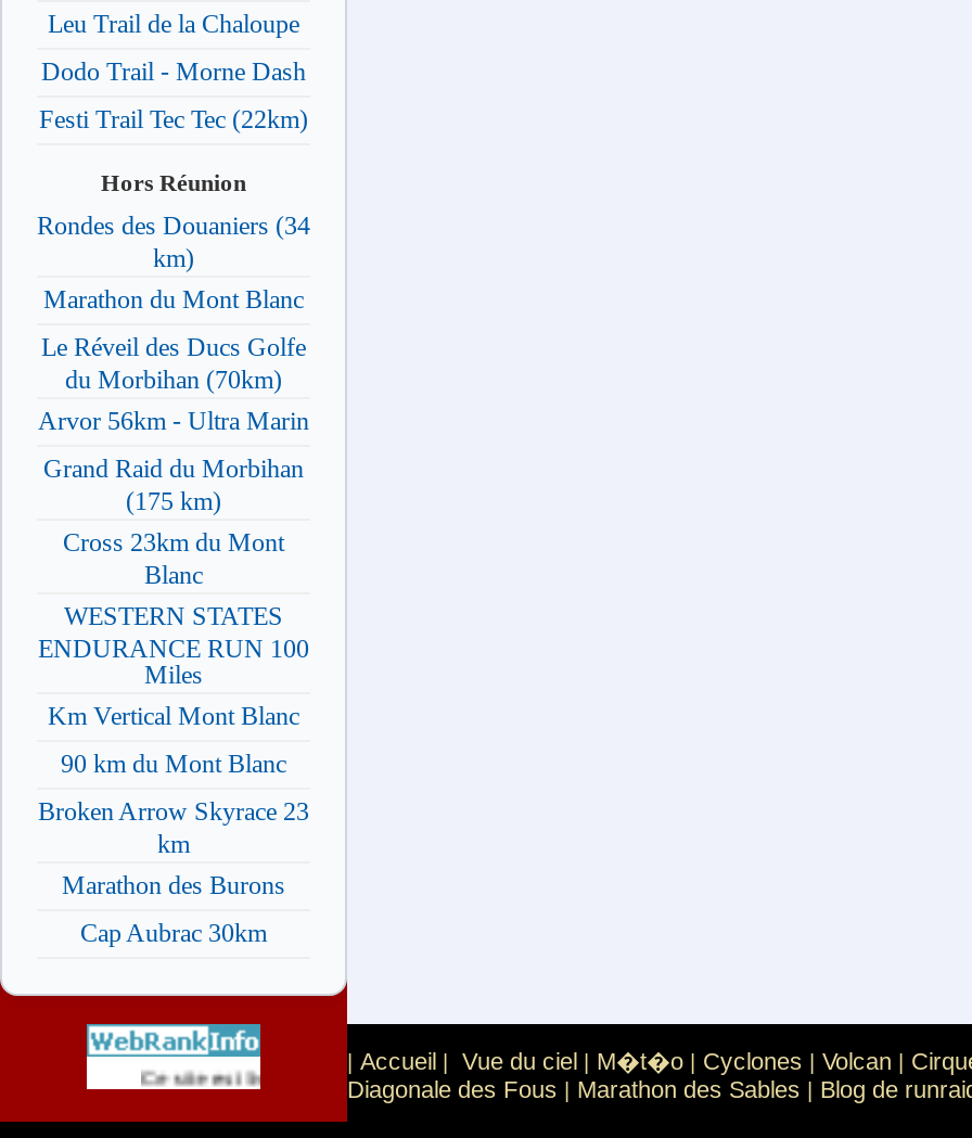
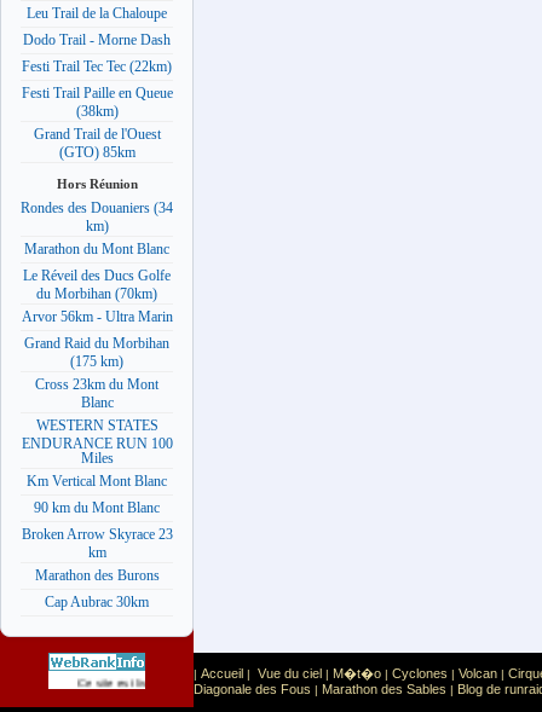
none -> [21,85,172,159] Festi Trail Paille en Queue | (38km) | Grand Trail de l'Ouest | (GTO) 85km

